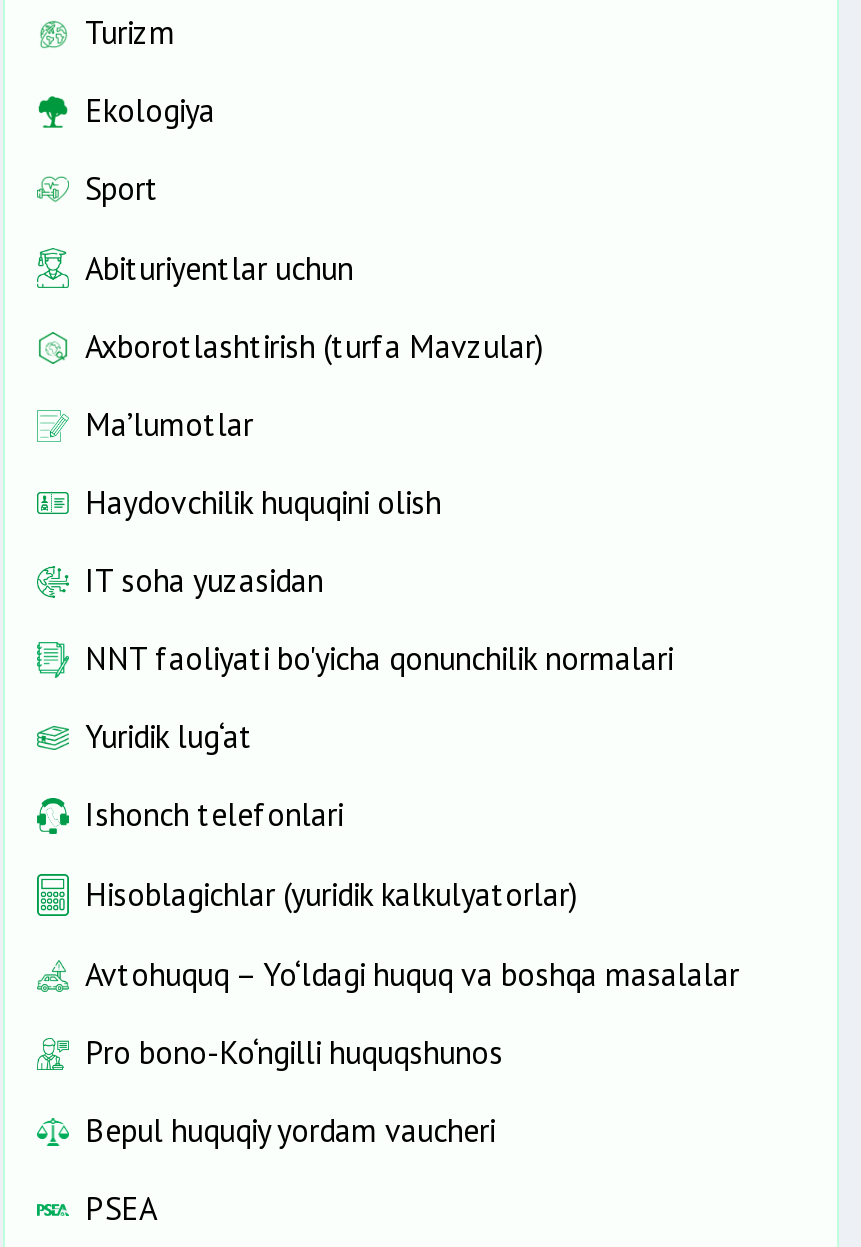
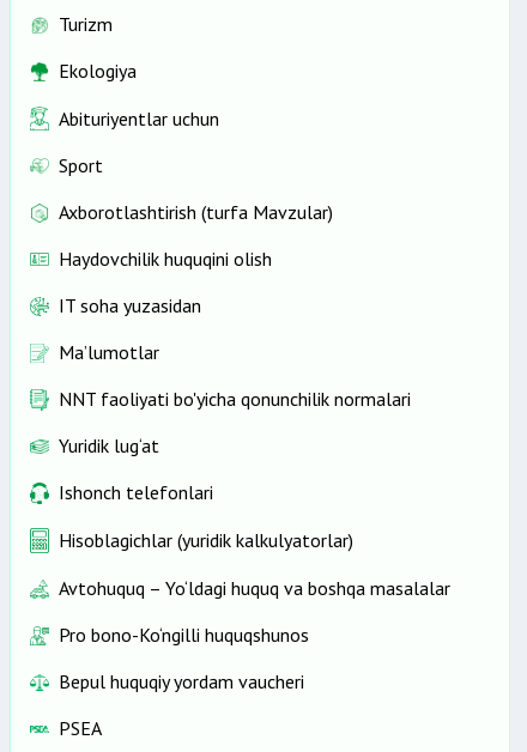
moved [85,169,159,209] -> [59,154,103,178]: Sport
moved [85,248,353,288] -> [59,106,219,130]: Abituriyentlar uchun
moved [85,405,253,445] -> [59,341,159,365]: Ma’lumotlar
moved [85,483,441,601] -> [59,247,272,318]: Haydovchilik huquqini olish | IT soha yuzasidan

